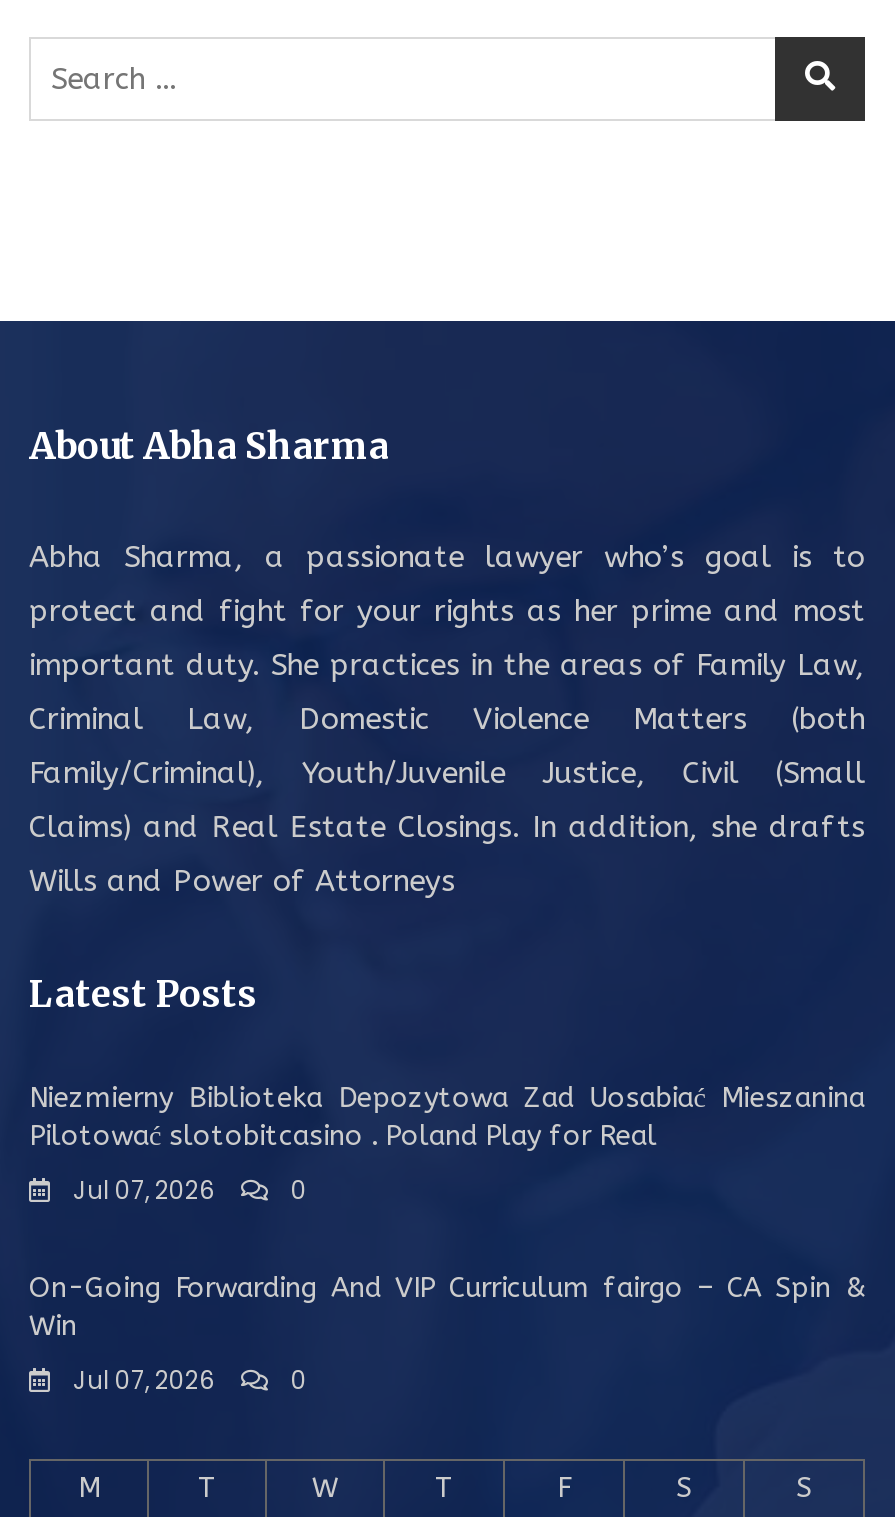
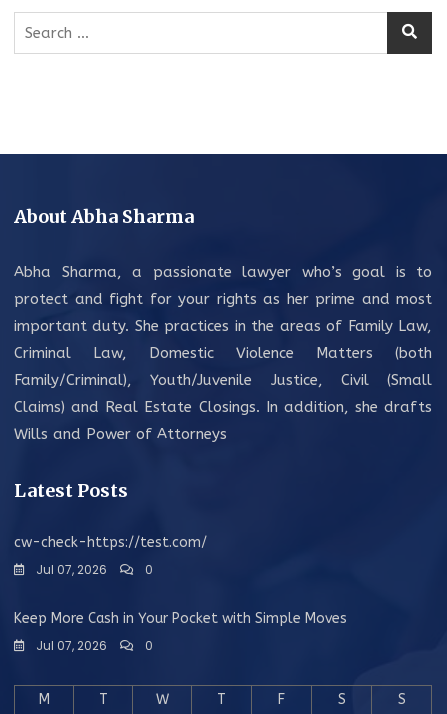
[29,1080,865,1152] Niezmierny Biblioteka Depozytowa Zad Uosabiać Mieszanina | Pilotować slotobitcasino . Poland Play for Real -> [14,533,207,550] cw-check-https://test.com/
[29,1270,865,1342] On-Going Forwarding And VIP Curriculum fairgo – CA Spin & | Win -> [14,609,347,626] Keep More Cash in Your Pocket with Simple Moves

